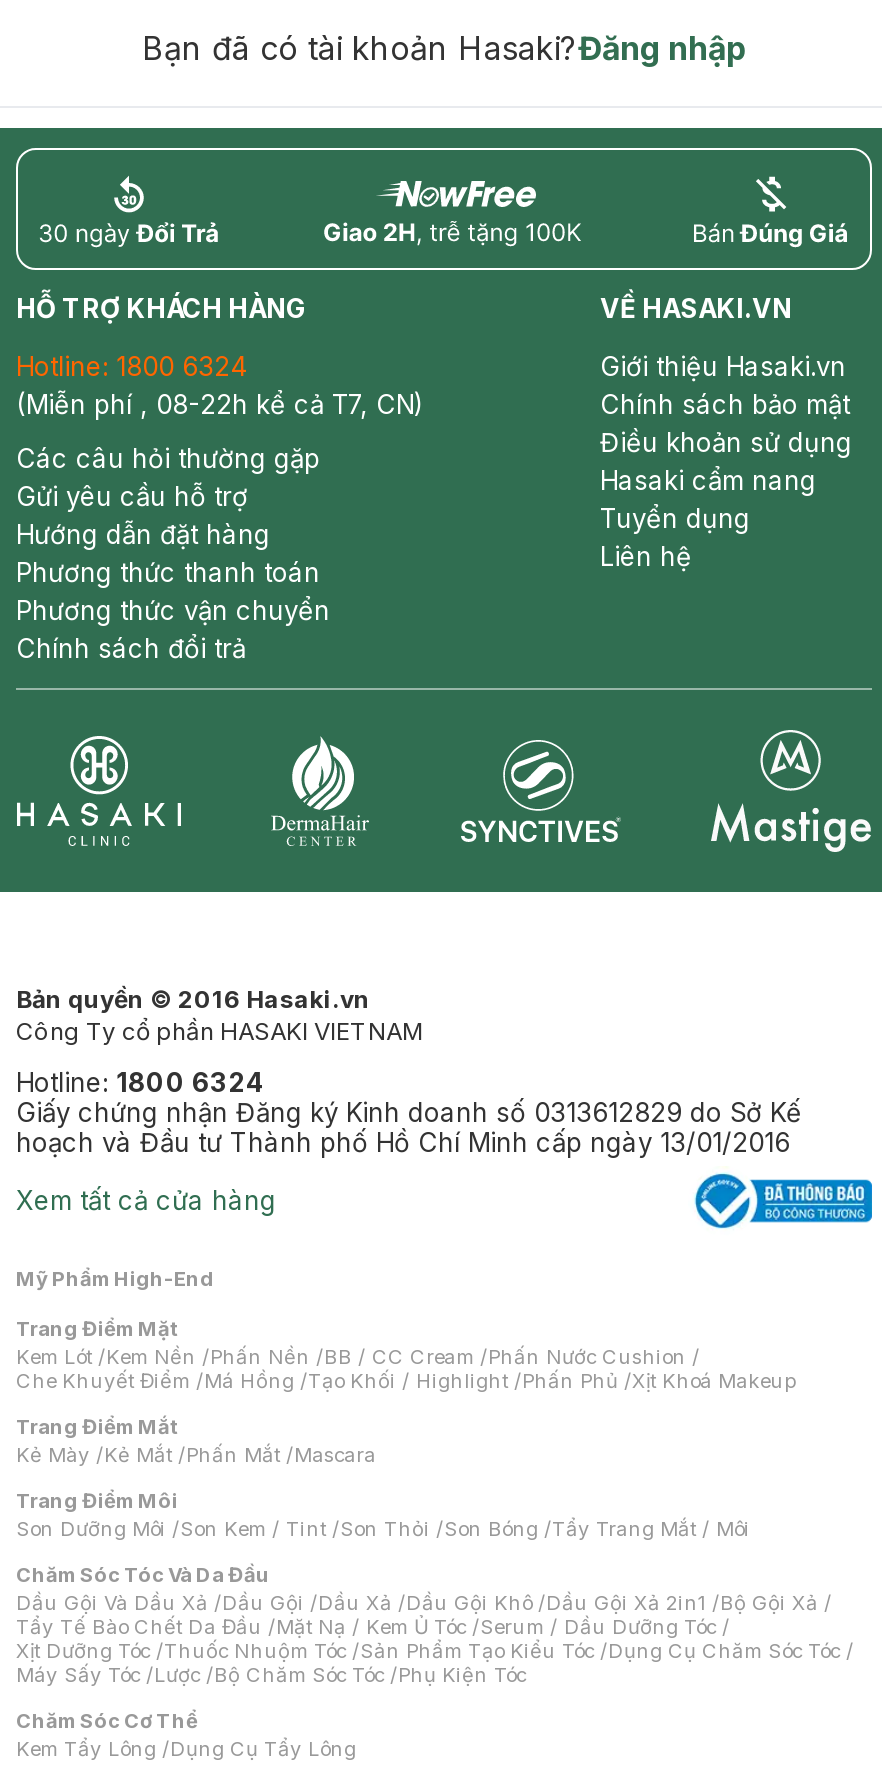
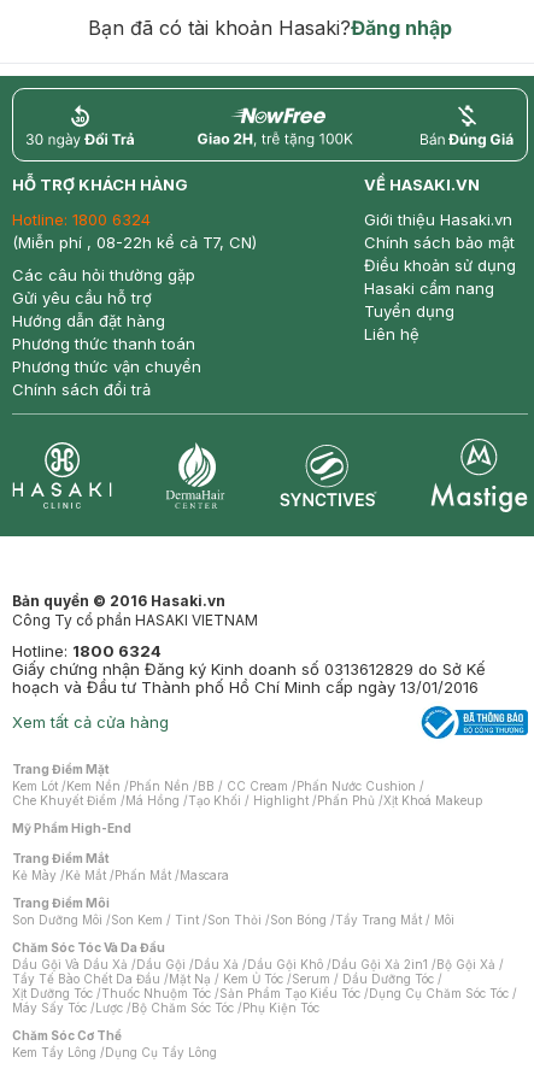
moved [16,1266,214,1290] -> [12,821,131,835]: Mỹ Phẩm High-End
moved [16,1316,796,1392] -> [12,762,482,808]: Trang Điểm Mặt | Kem Lót /Kem Nền /Phấn Nền /BB / CC Cream /Phấn Nước Cushion / | Che Khuyết Điểm /Má Hồng /Tạo Khối / Highlight /Phấn Phủ /Xịt Khoá Makeup

